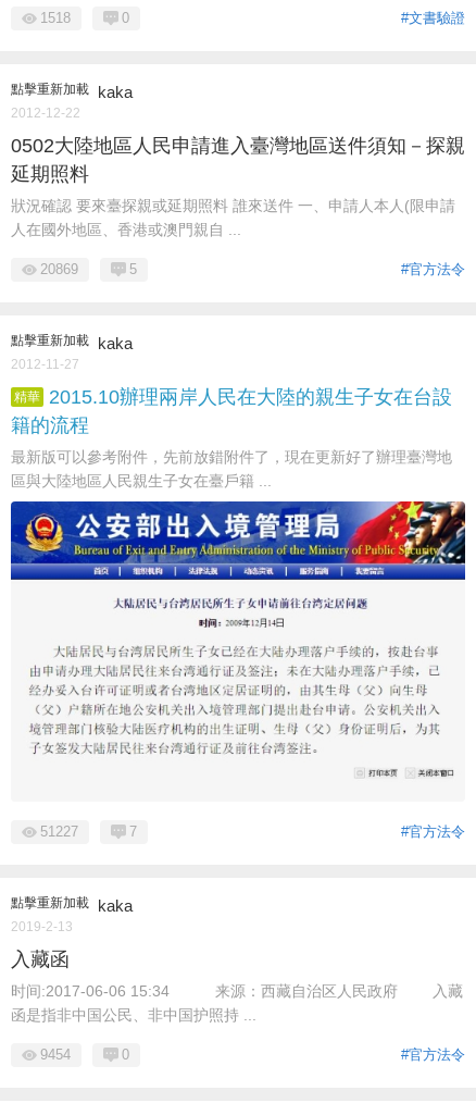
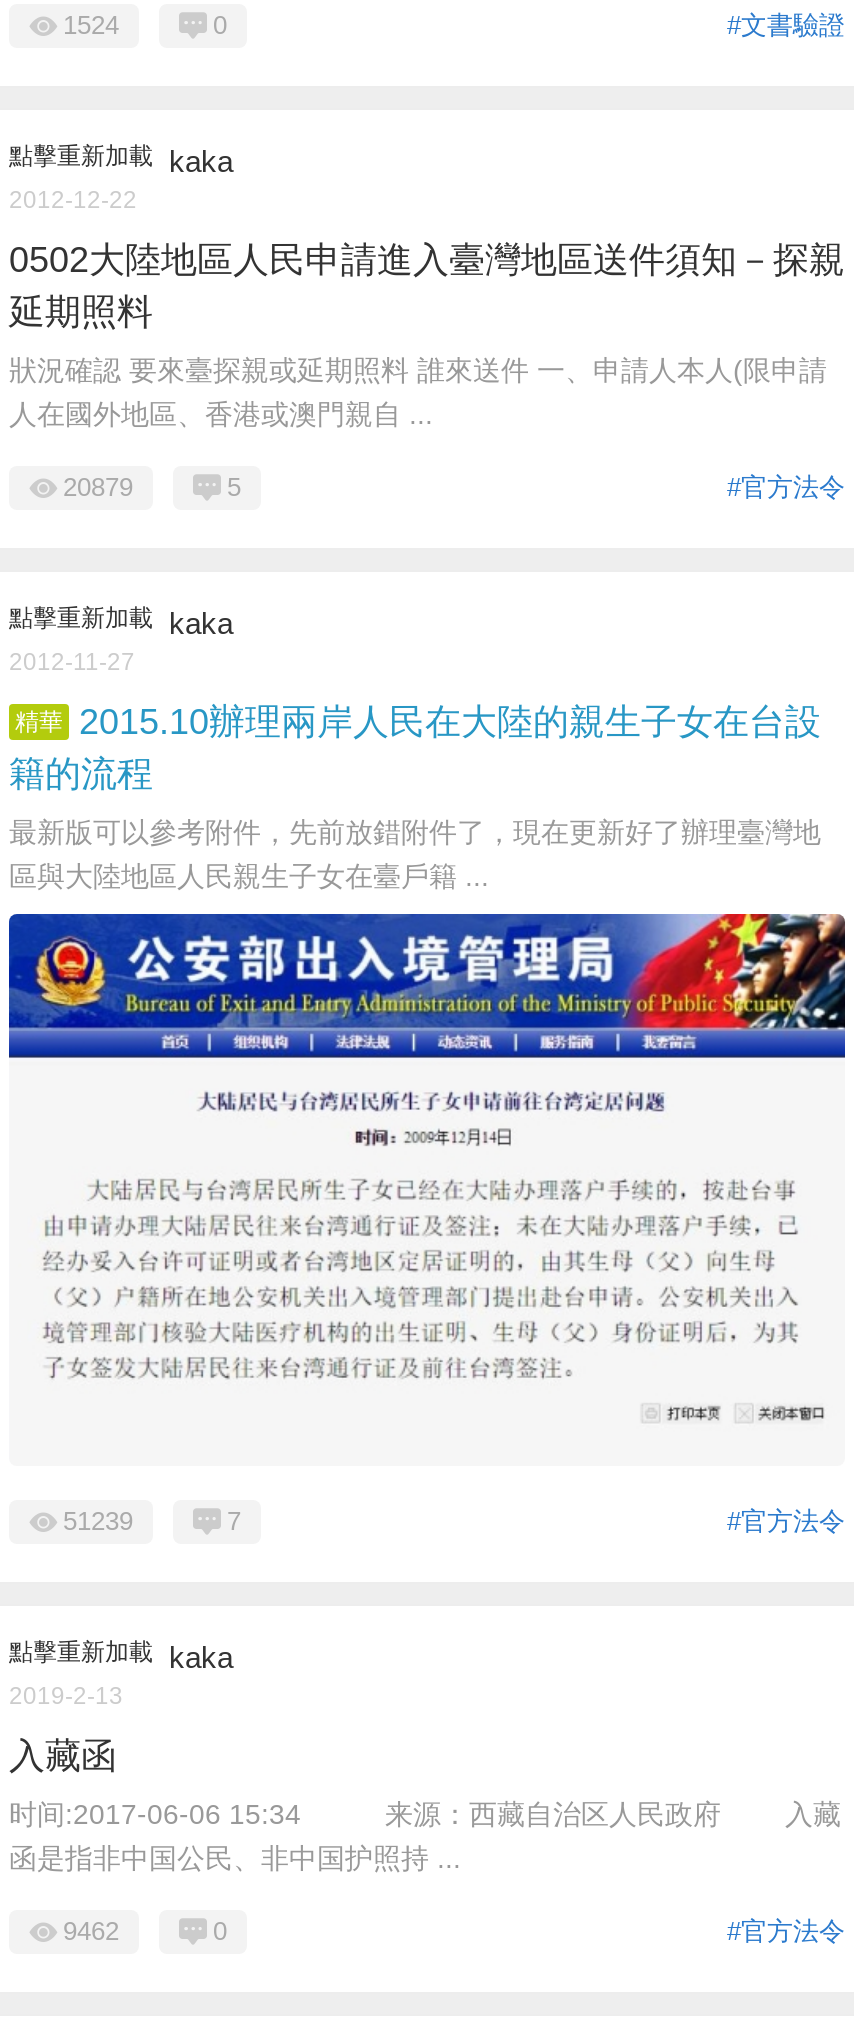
[40,10,71,26] 1518 -> [63,10,119,40] 1524
[40,261,78,277] 20869 -> [63,472,133,502] 20879
[40,823,78,840] 51227 -> [63,1506,133,1536] 51239
[40,1046,71,1063] 9454 -> [63,1916,119,1946] 9462

